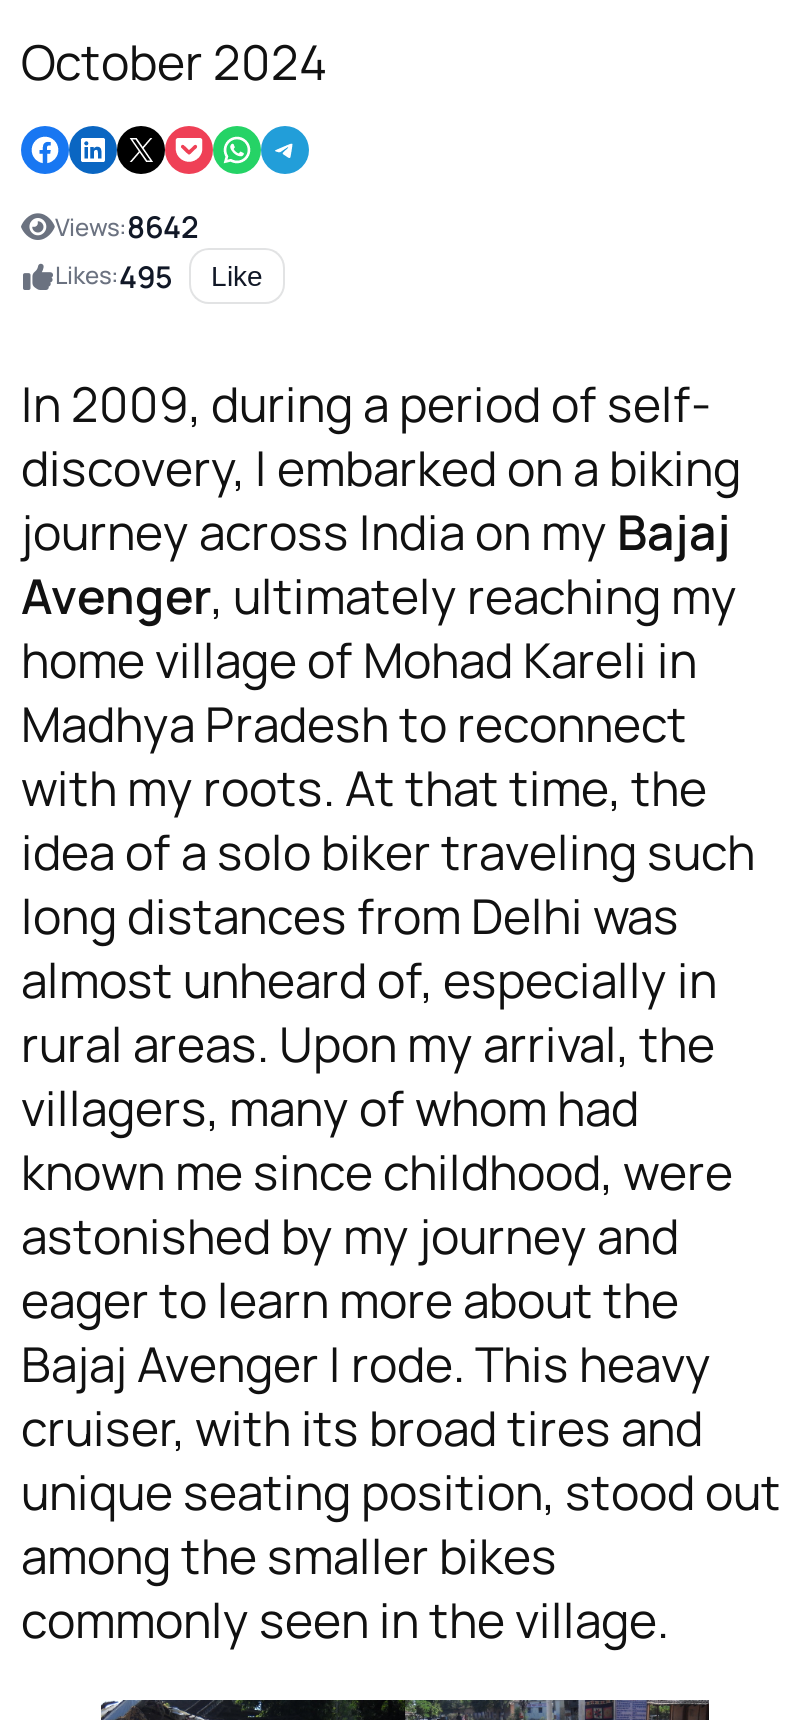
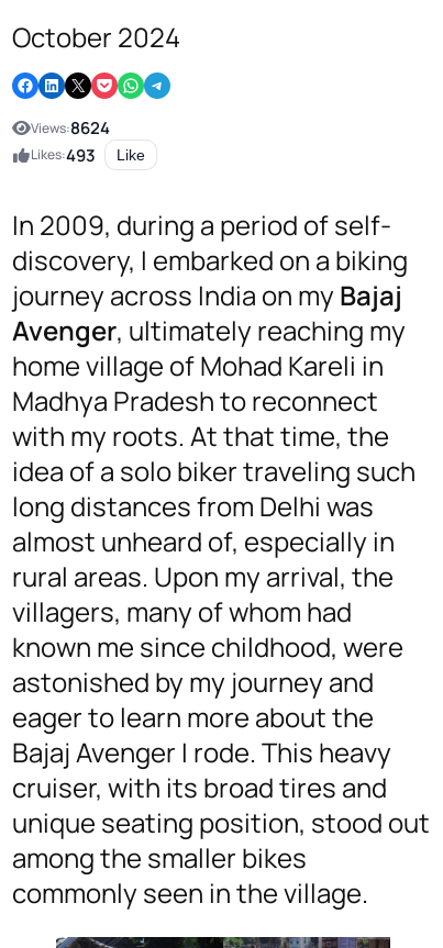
[55,206,199,248] Views:8642 -> [31,117,110,140] Views:8624
[55,255,263,297] Likes:495 Like -> [31,144,145,167] Likes:493 Like

